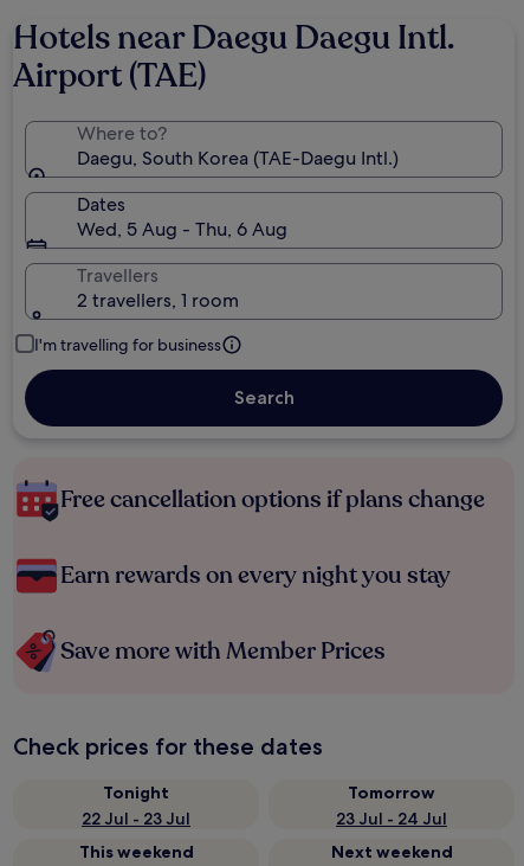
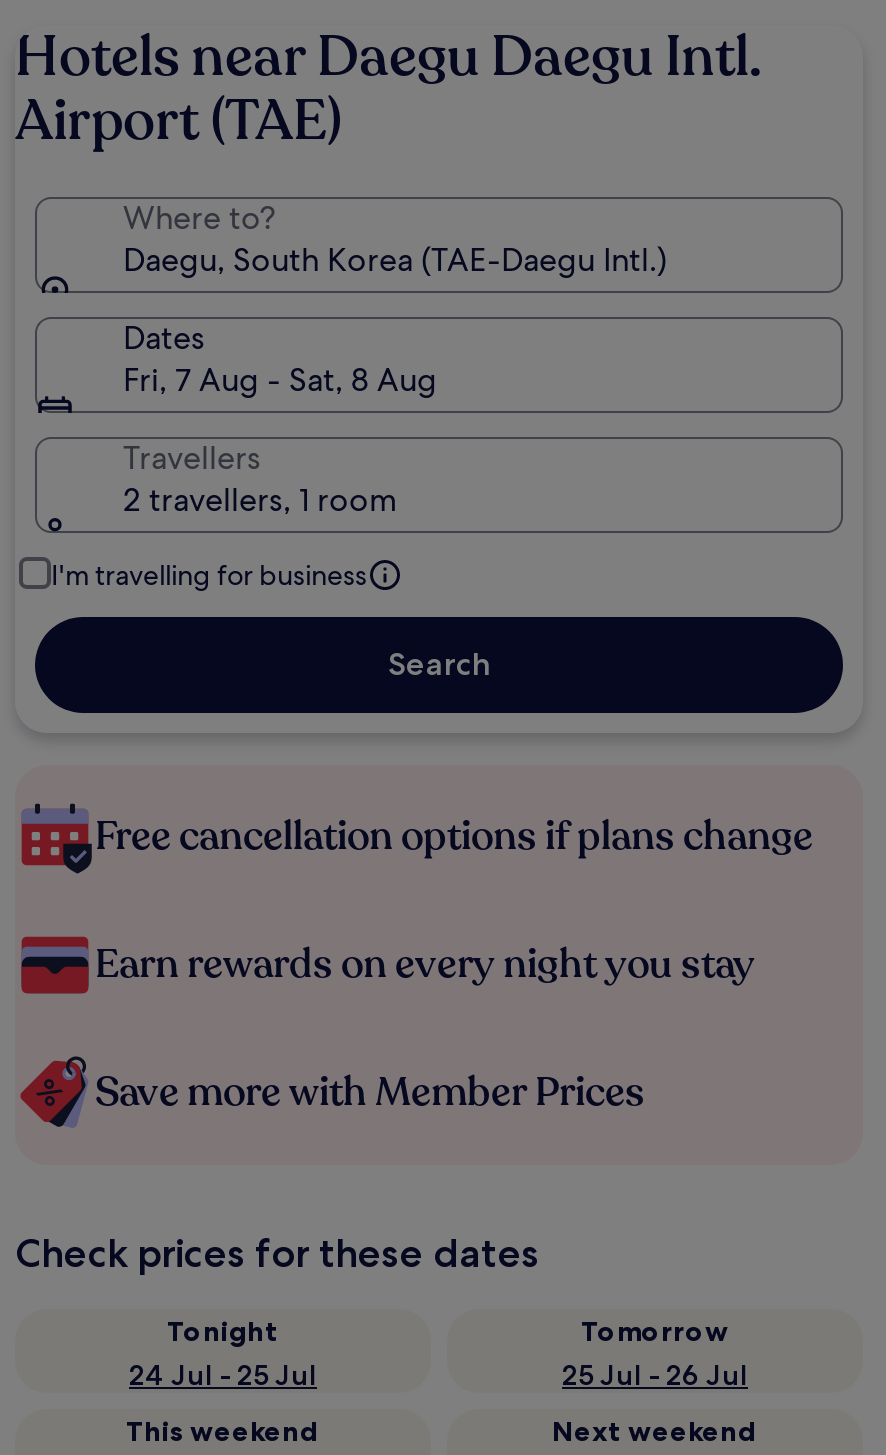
[77,217,287,242] Wed, 5 Aug - Thu, 6 Aug -> [123,359,437,401] Fri, 7 Aug - Sat, 8 Aug
[82,808,190,829] 22 Jul - 23 Jul -> [129,1357,317,1393] 24 Jul - 25 Jul
[336,808,447,829] 23 Jul - 24 Jul -> [562,1357,748,1393] 25 Jul - 26 Jul

